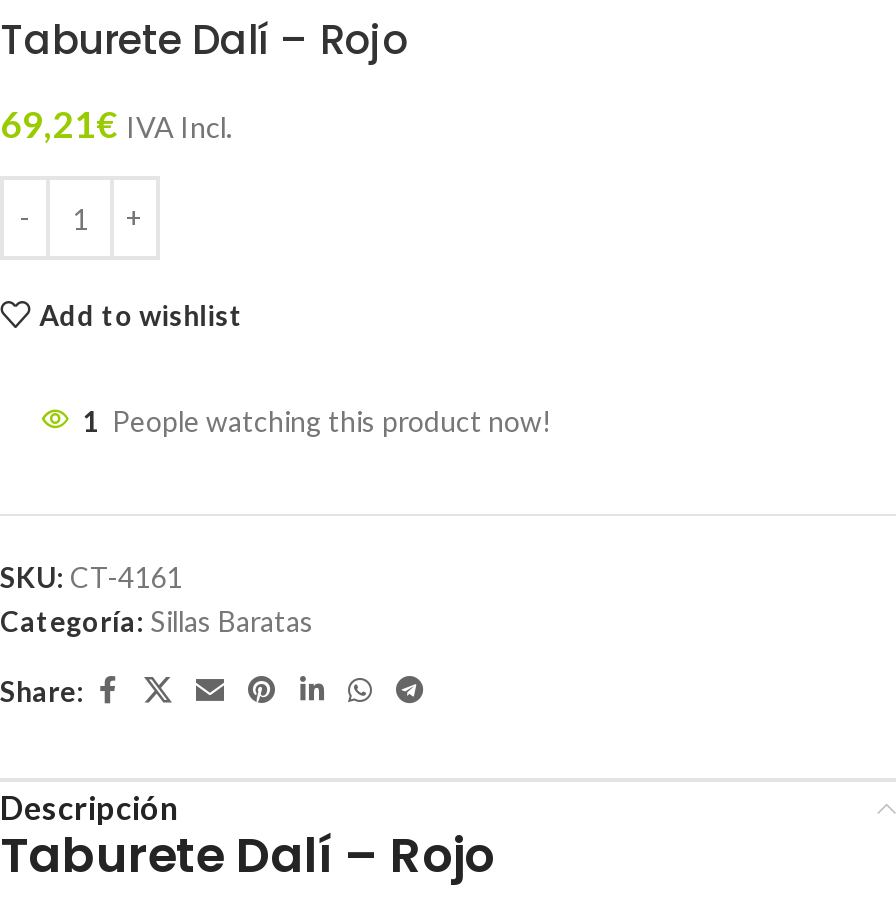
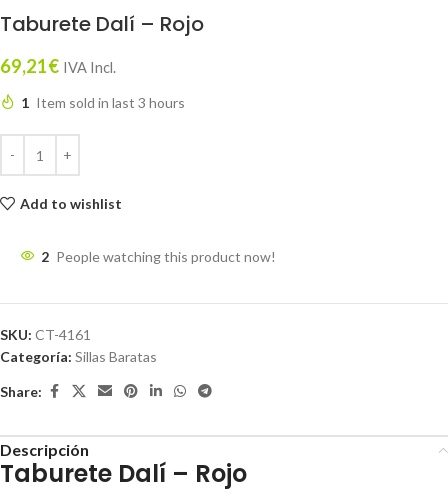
none -> [21,94,185,111] 1 Item sold in last 3 hours
[82,404,552,438] 1 People watching this product now! -> [41,248,276,265] 2 People watching this product now!

